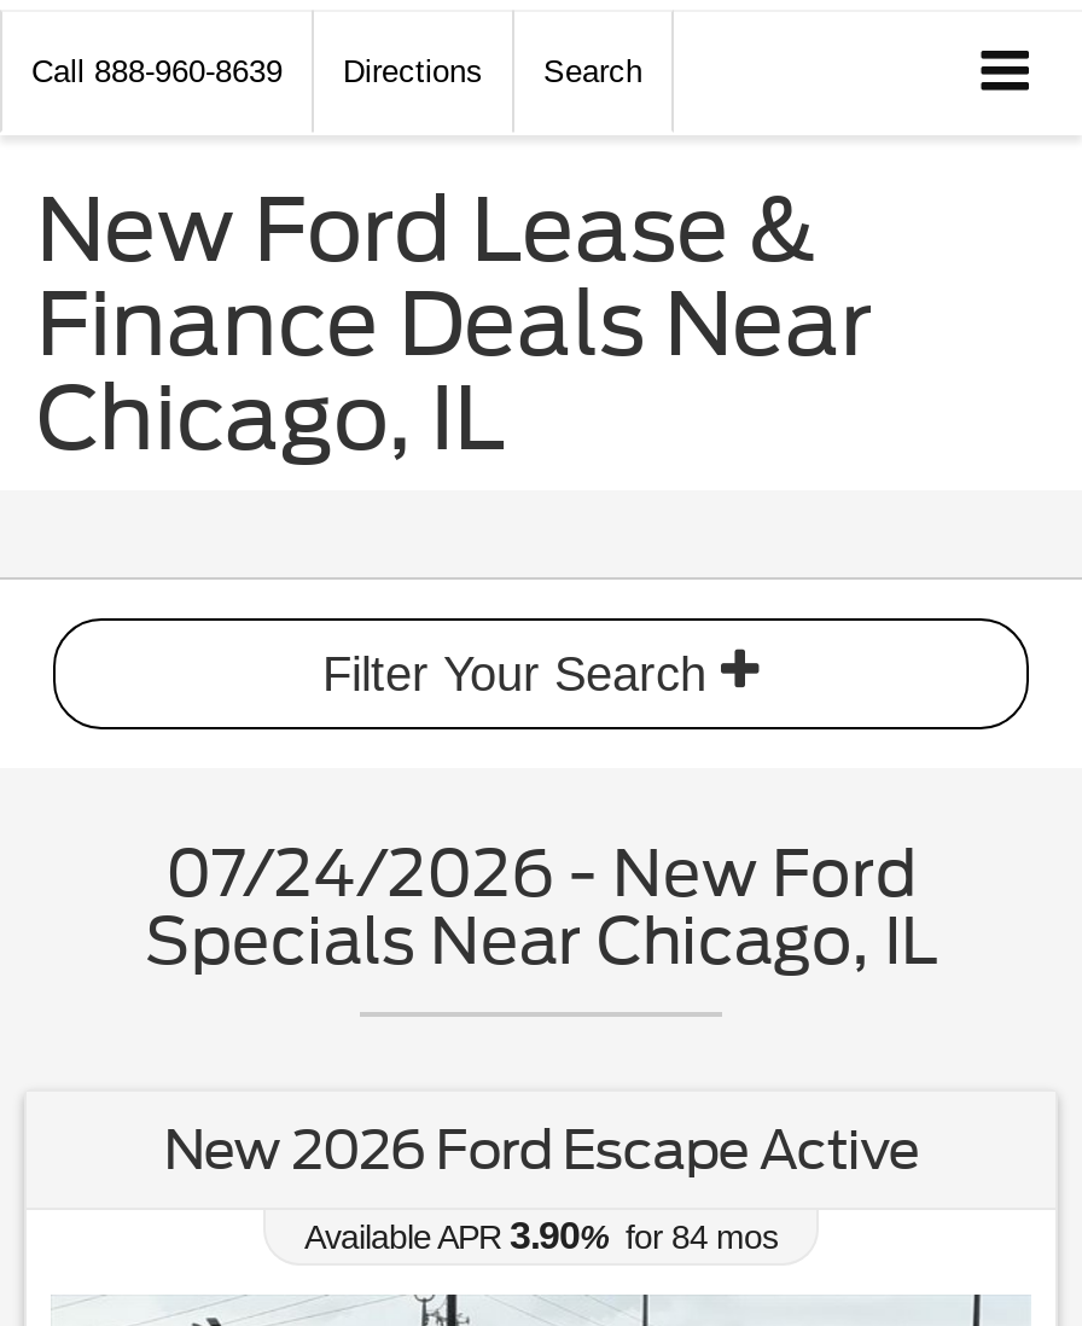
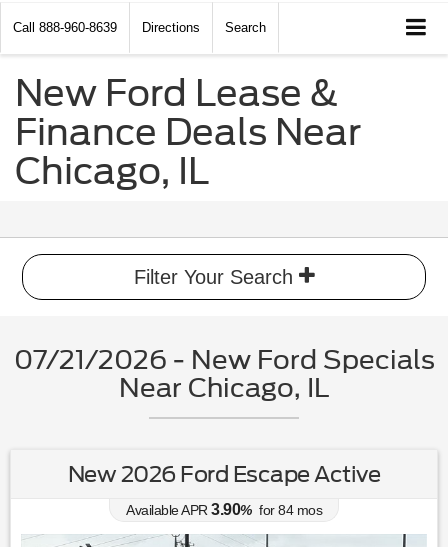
[145,836,937,978] 07/24/2026 - New Ford | Specials Near Chicago, IL -> [13,344,434,403] 07/21/2026 - New Ford Specials | Near Chicago, IL

